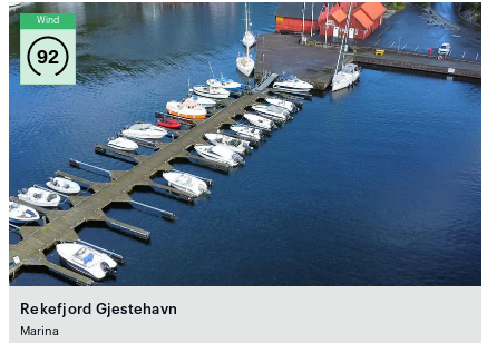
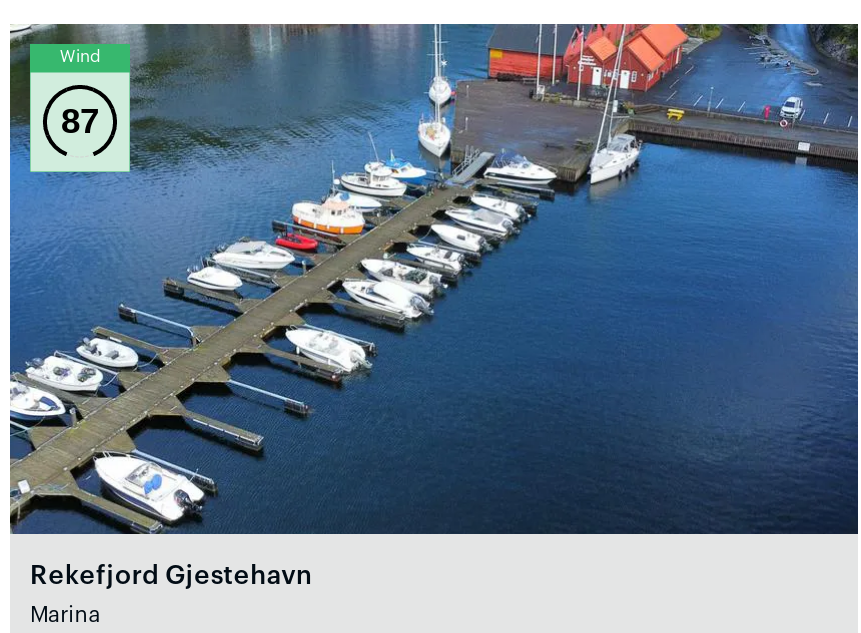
[37,45,59,68] 92 -> [61,102,99,141] 87

